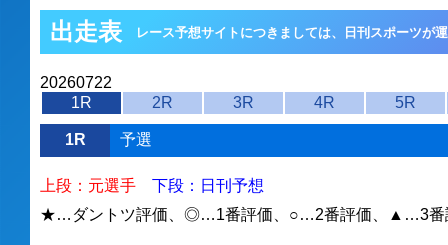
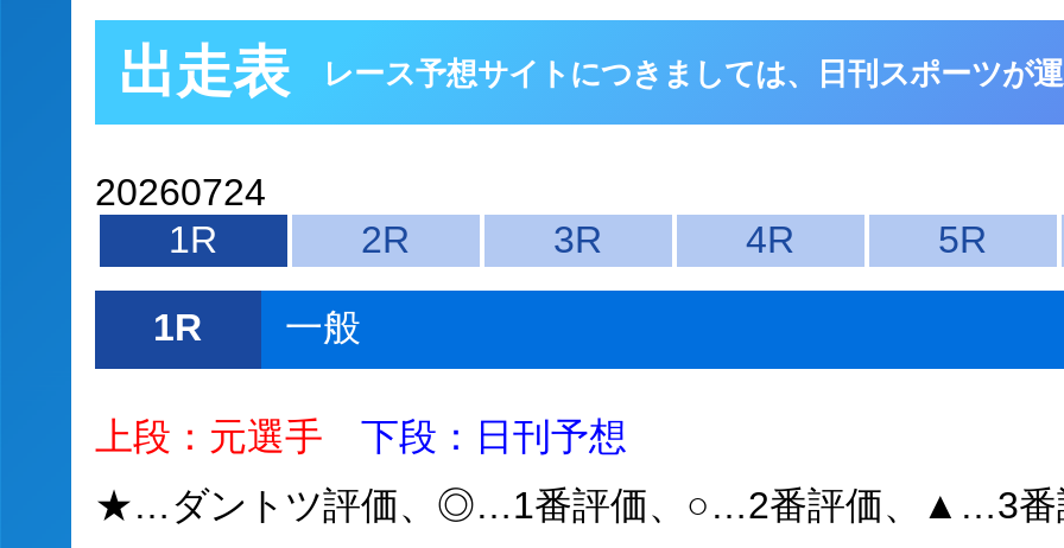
[40,74,112,91] 20260722 -> [95,172,266,212] 20260724
[120,131,152,148] 予選 -> [285,307,361,348] 一般

